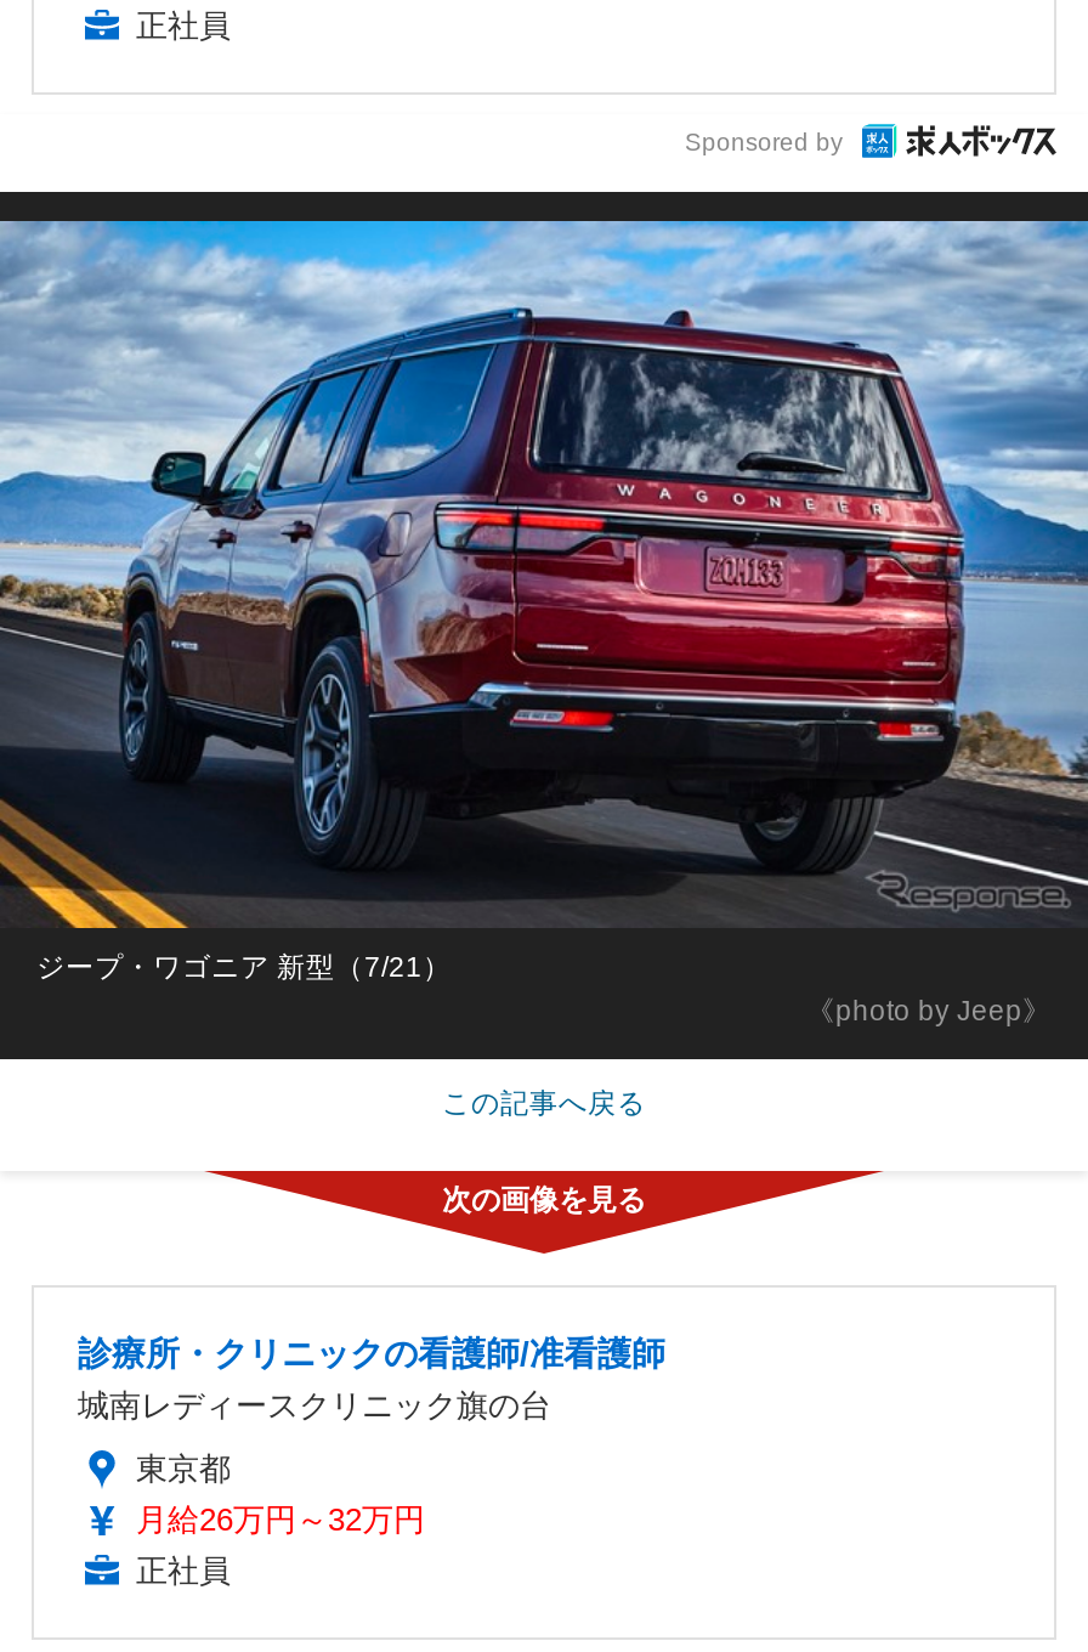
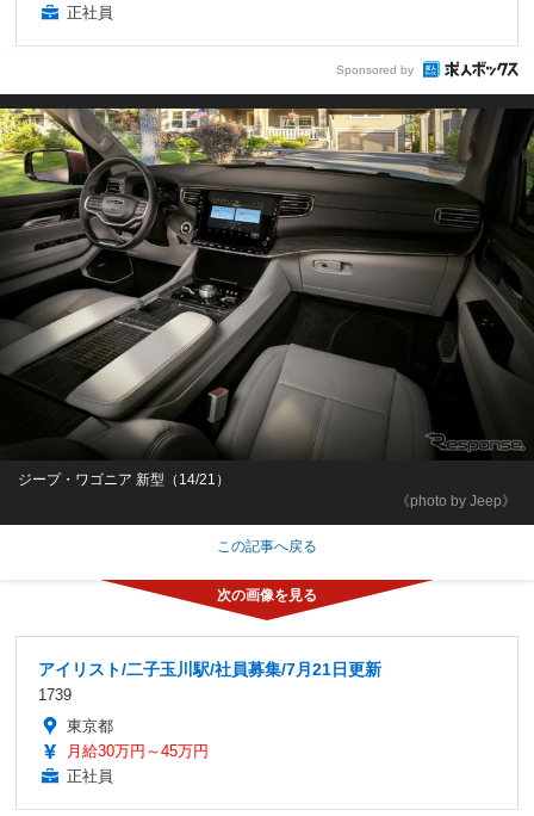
[7,219,1081,981] [image] | ジープ・ワゴニア 新型（7/21） -> [4,107,530,487] [image] | ジープ・ワゴニア 新型（14/21）
[78,1334,665,1423] 診療所・クリニックの看護師/准看護師 | 城南レディースクリニック旗の台 -> [38,660,381,704] アイリスト/二子玉川駅/社員募集/7月21日更新 | 1739
[136,1501,425,1538] 月給26万円～32万円 -> [67,742,209,760] 月給30万円～45万円

